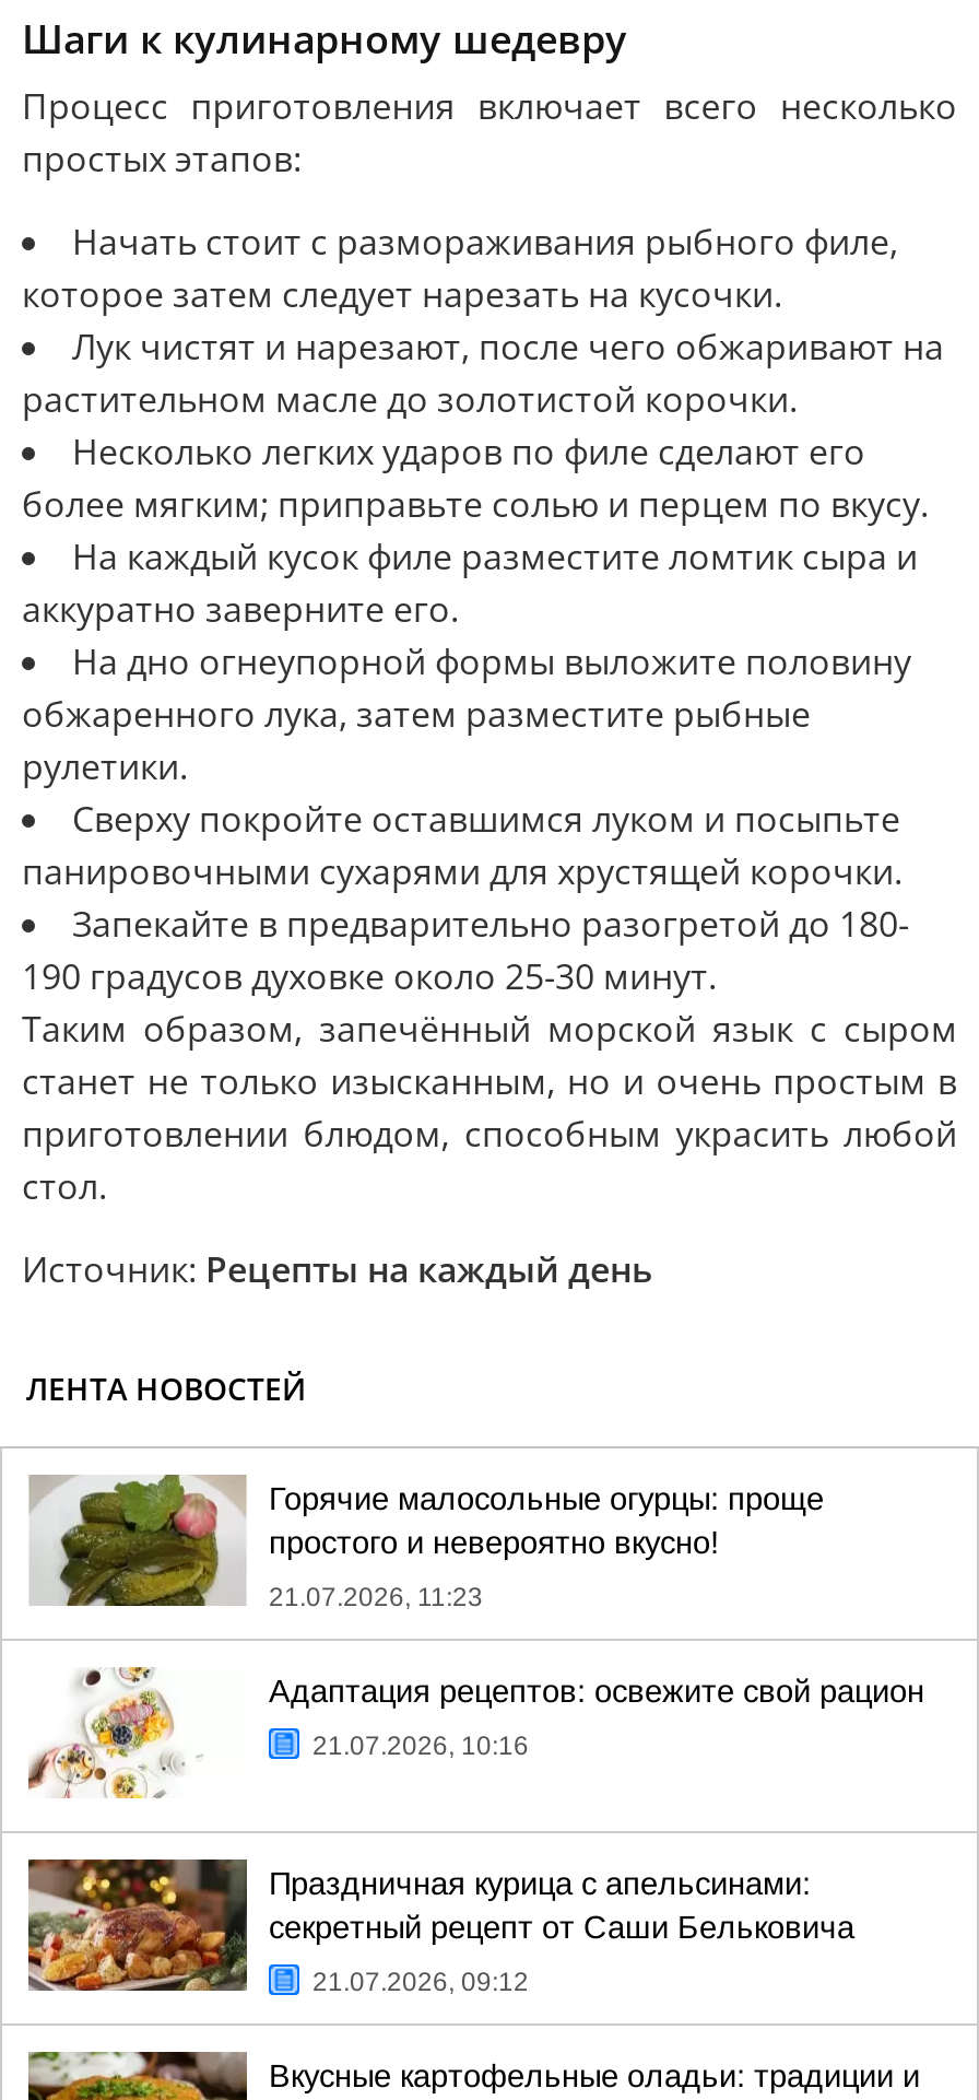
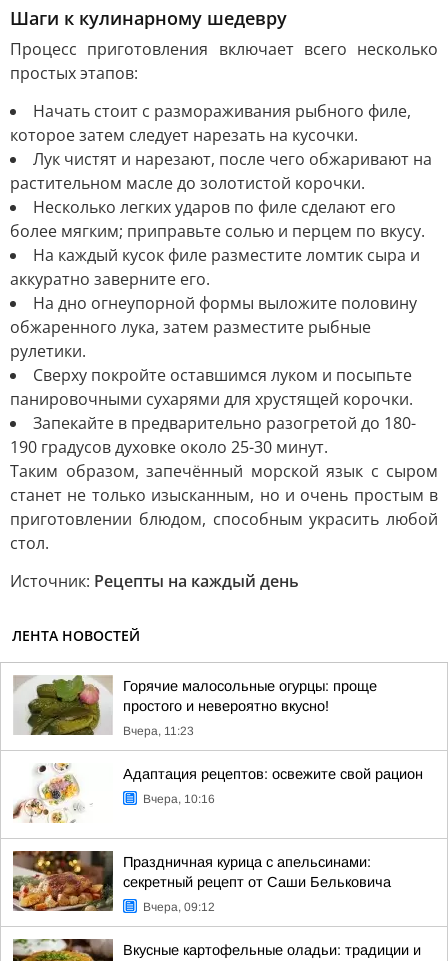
[269,1582,483,1612] 21.07.2026, 11:23 -> [123,724,194,738] Вчера, 11:23
[312,1731,529,1761] 21.07.2026, 10:16 -> [143,792,215,806] Вчера, 10:16
[312,1967,529,1997] 21.07.2026, 09:12 -> [143,900,215,914] Вчера, 09:12

